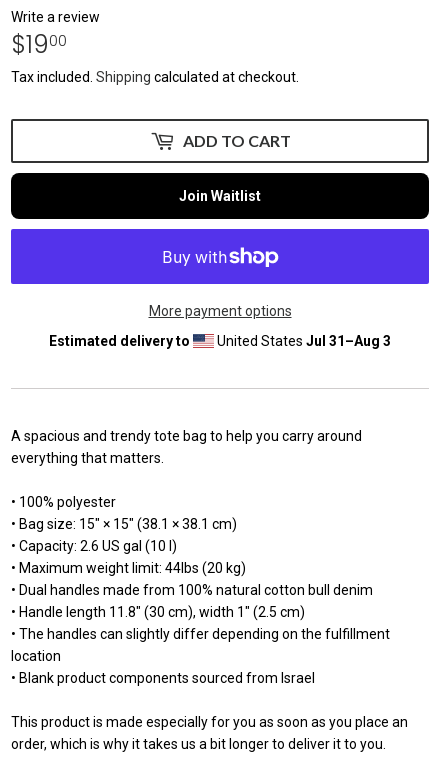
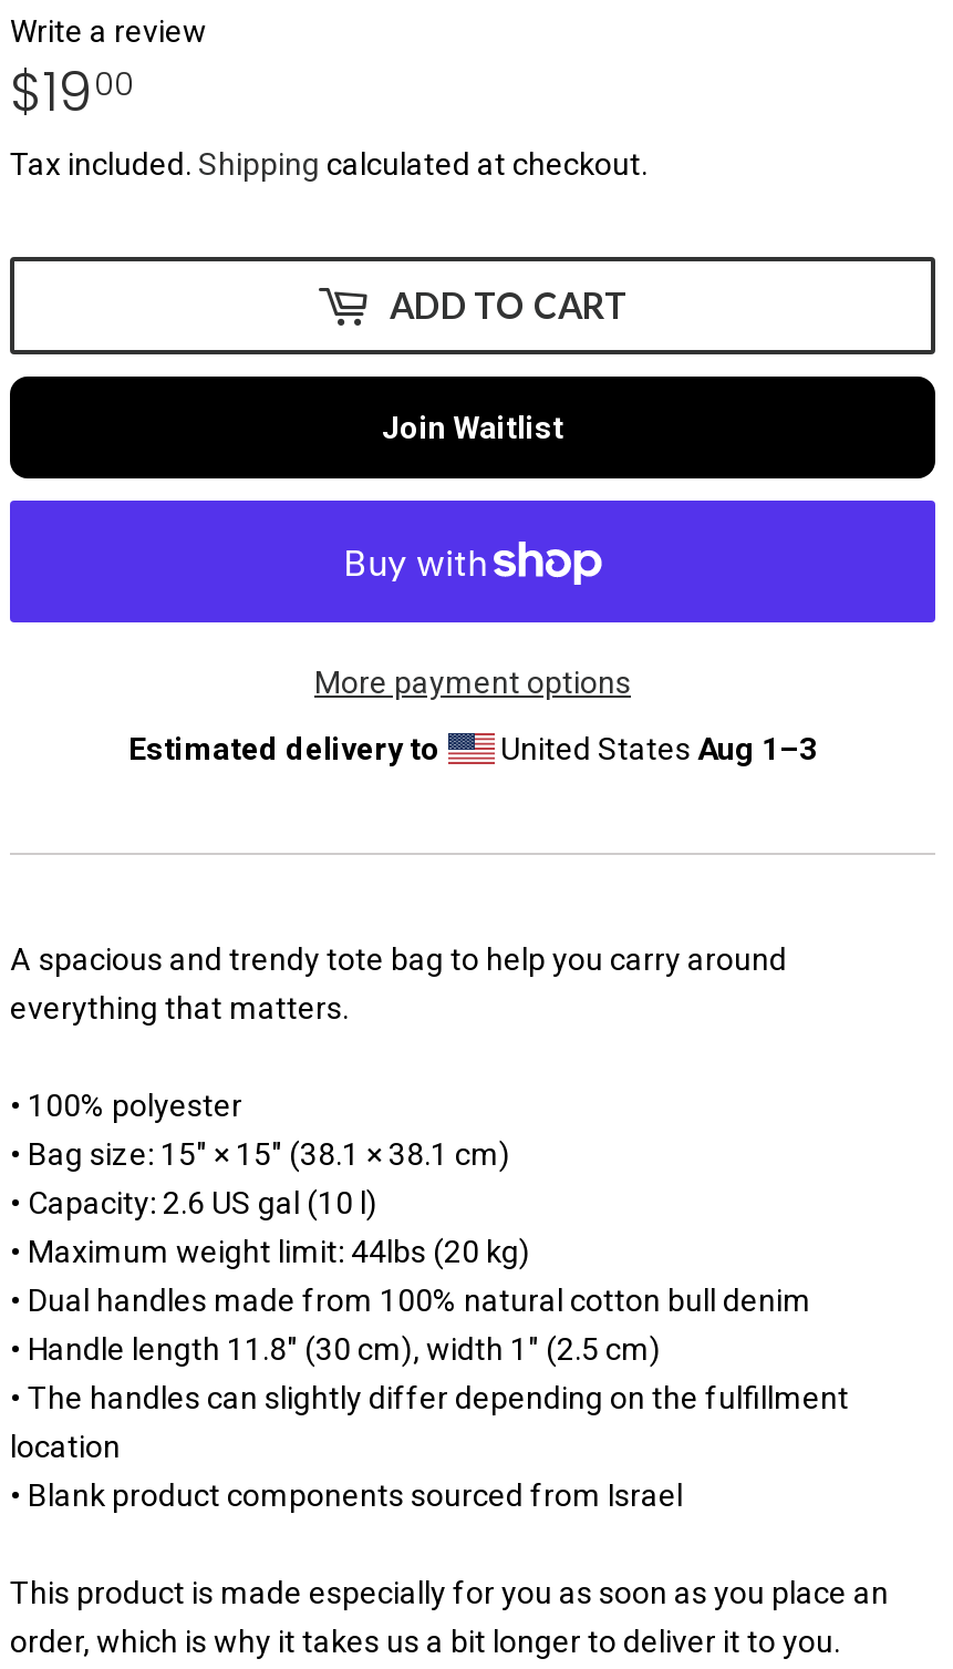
[214,333,391,349] United States Jul 31–Aug 3 -> [494,732,817,767] United States Aug 1–3

